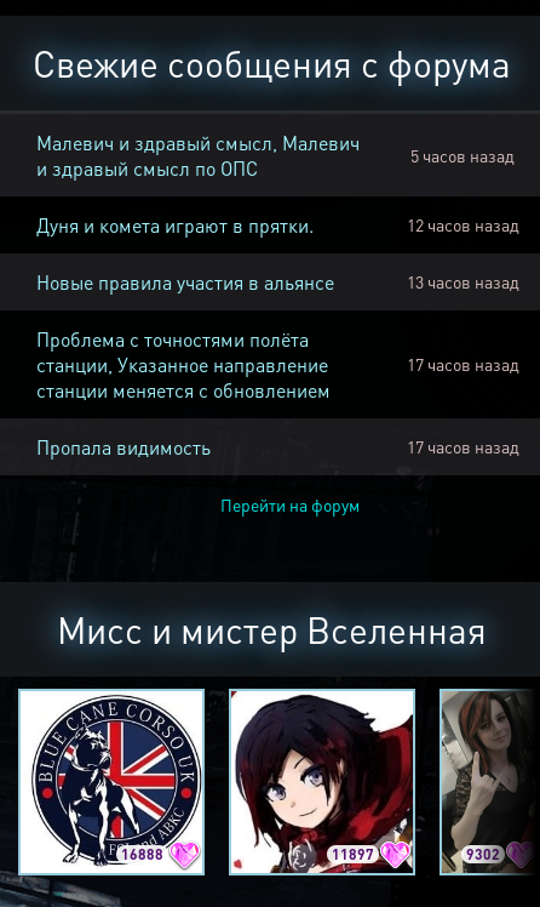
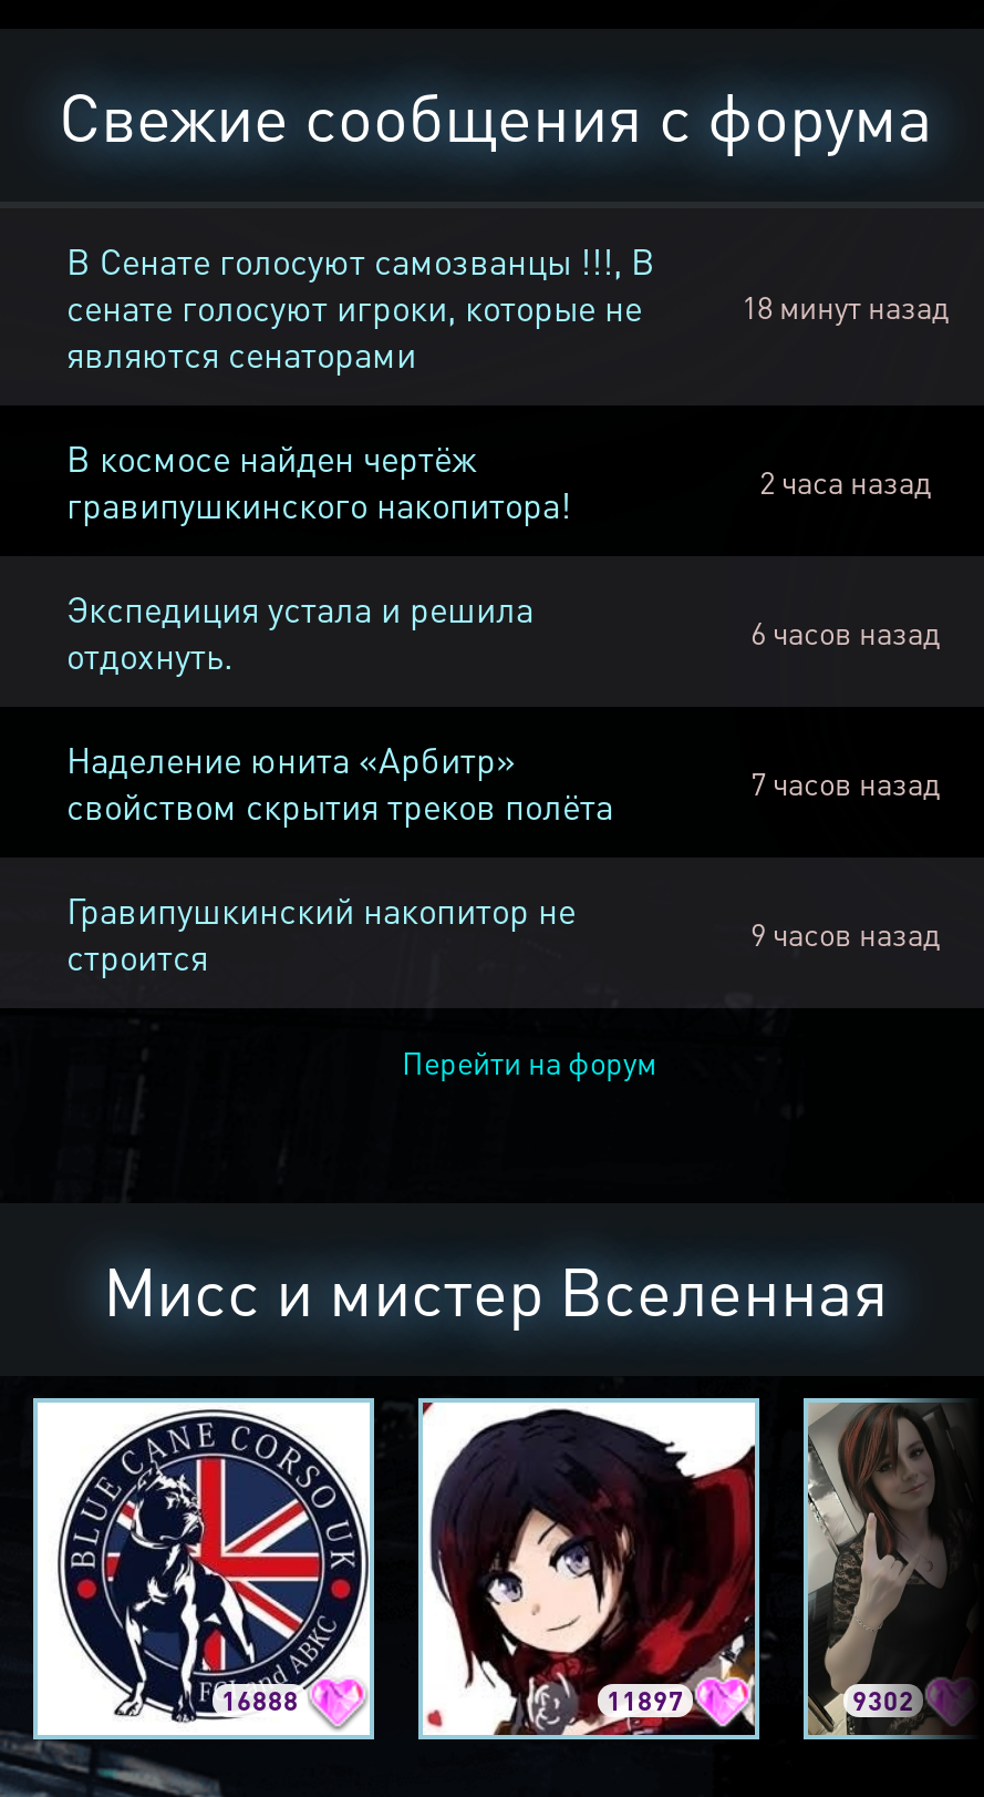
[36,130,515,181] Малевич и здравый смысл, Малевич | и здравый смысл по ОПС | 5 часов назад -> [66,238,655,378] В Сенате голосуют самозванцы !!!, В | сенате голосуют игроки, которые не | являются сенаторами
[36,213,519,238] Дуня и комета играют в прятки. | 12 часов назад -> [742,287,950,327] 18 минут назад
[36,270,519,295] Новые правила участия в альянсе | 13 часов назад -> [66,435,932,528] В космосе найден чертёж | гравипушкинского накопитора! | 2 часа назад
[36,327,331,403] Проблема с точностями полёта | станции, Указанное направление | станции меняется с обновлением -> [66,586,941,679] Экспедиция устала и решила | отдохнуть. | 6 часов назад
[406,353,519,375] 17 часов назад -> [66,737,941,830] Наделение юнита «Арбитр» | свойством скрытия треков полёта | 7 часов назад
[36,435,519,460] Пропала видимость | 17 часов назад -> [66,887,941,980] Гравипушкинский накопитор не | строится | 9 часов назад

